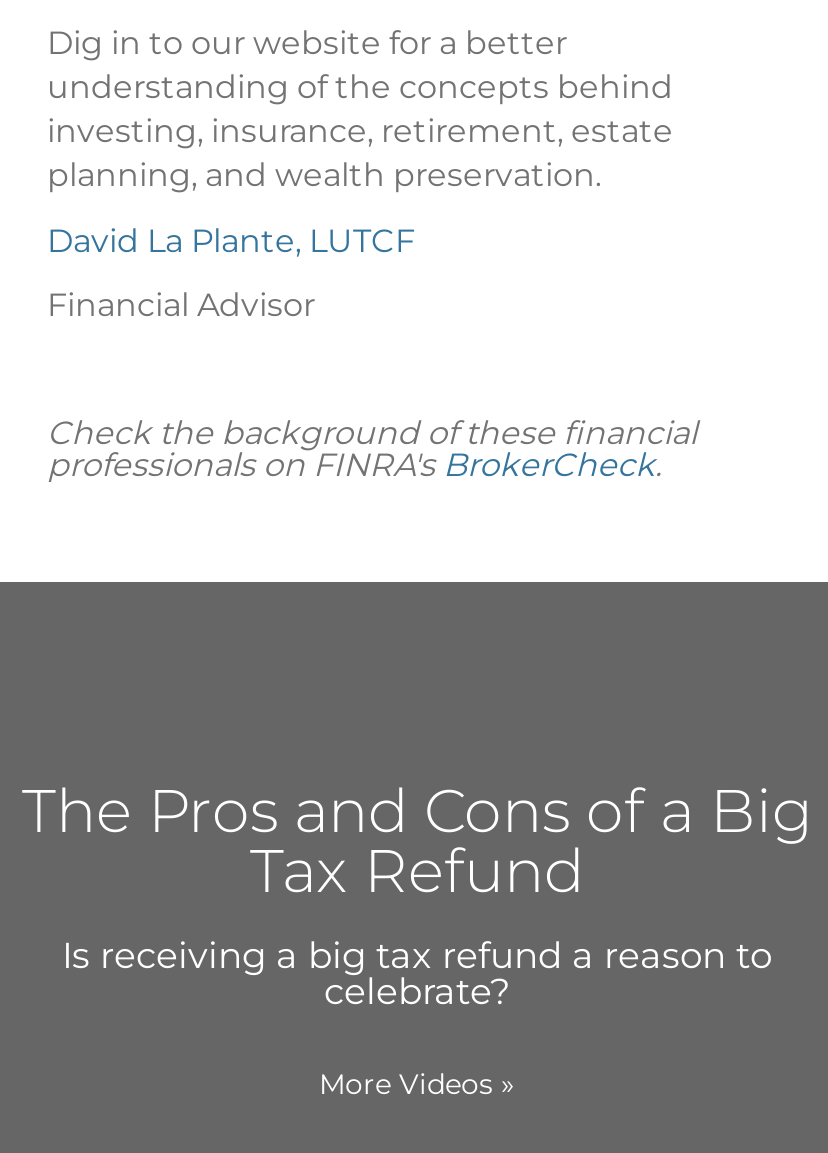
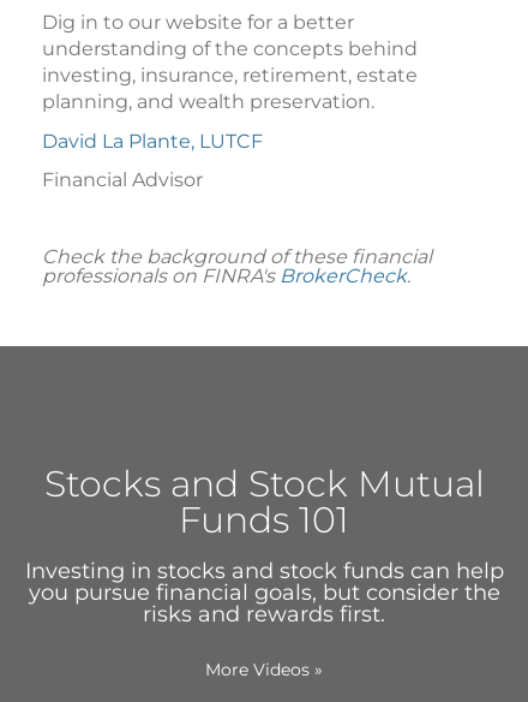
[22,774,812,1014] The Pros and Cons of a Big | Tax Refund | Is receiving a big tax refund a reason to | celebrate? -> [25,462,503,627] Stocks and Stock Mutual | Funds 101 | Investing in stocks and stock funds can help | you pursue financial goals, but consider the | risks and rewards first.

